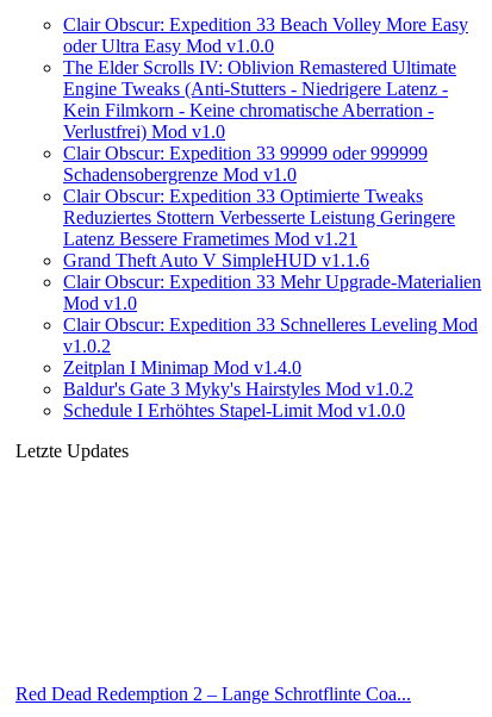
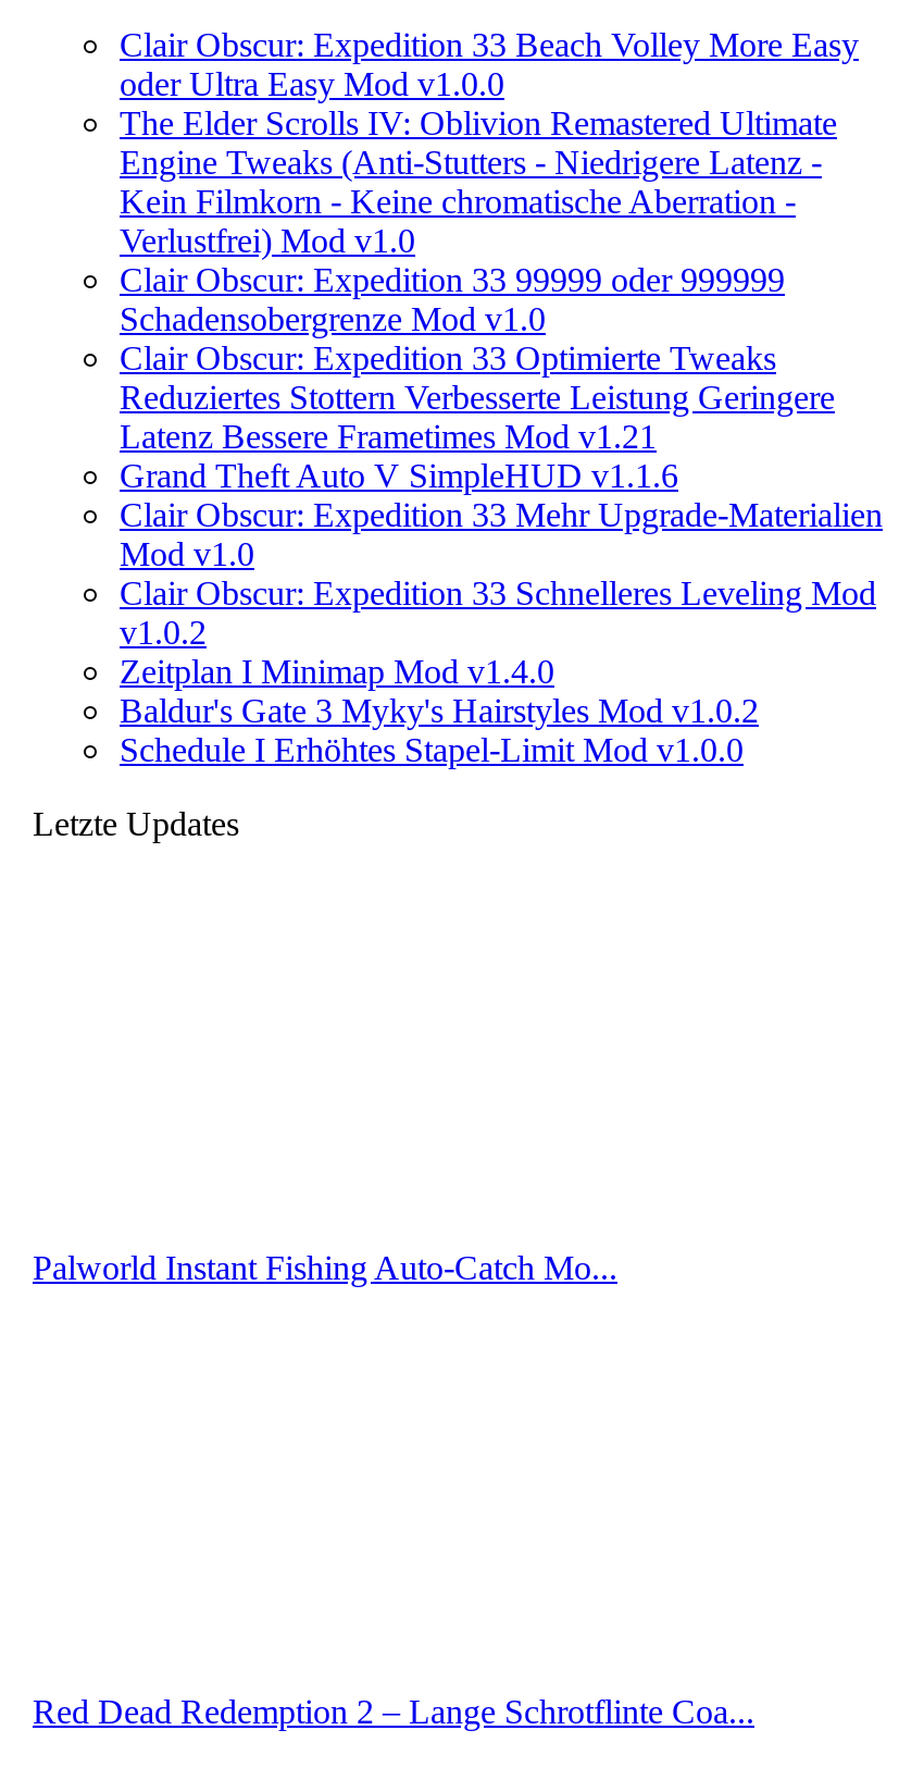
none -> [33,1249,617,1286] Palworld Instant Fishing Auto-Catch Mo...

